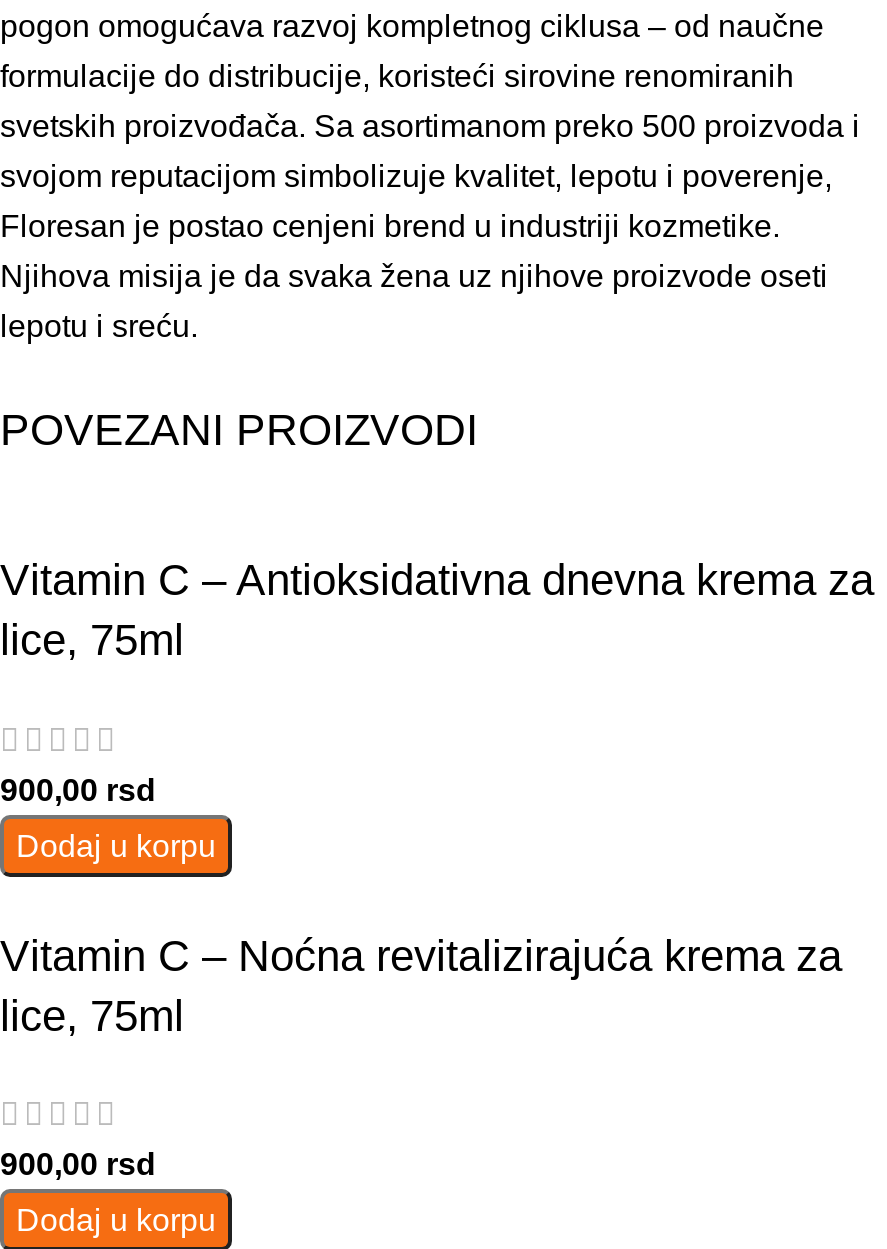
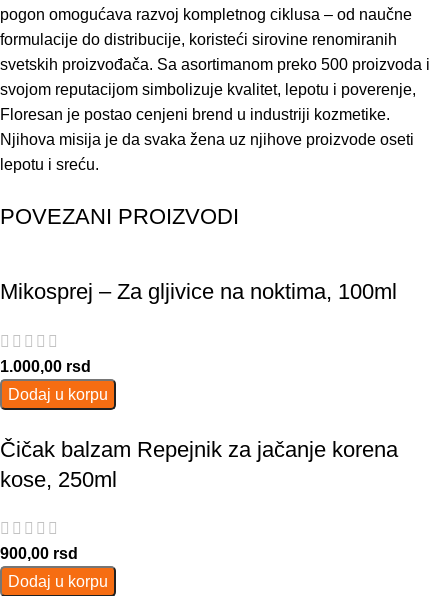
[0,556,874,666] Vitamin C – Antioksidativna dnevna krema za | lice, 75ml -> [0,279,397,304] Mikosprej – Za gljivice na noktima, 100ml
[0,772,156,806] 900,00 rsd -> [0,357,91,374] 1.000,00 rsd
[0,930,842,1040] Vitamin C – Noćna revitalizirajuća krema za | lice, 75ml -> [0,436,398,491] Čičak balzam Repejnik za jačanje korena | kose, 250ml

